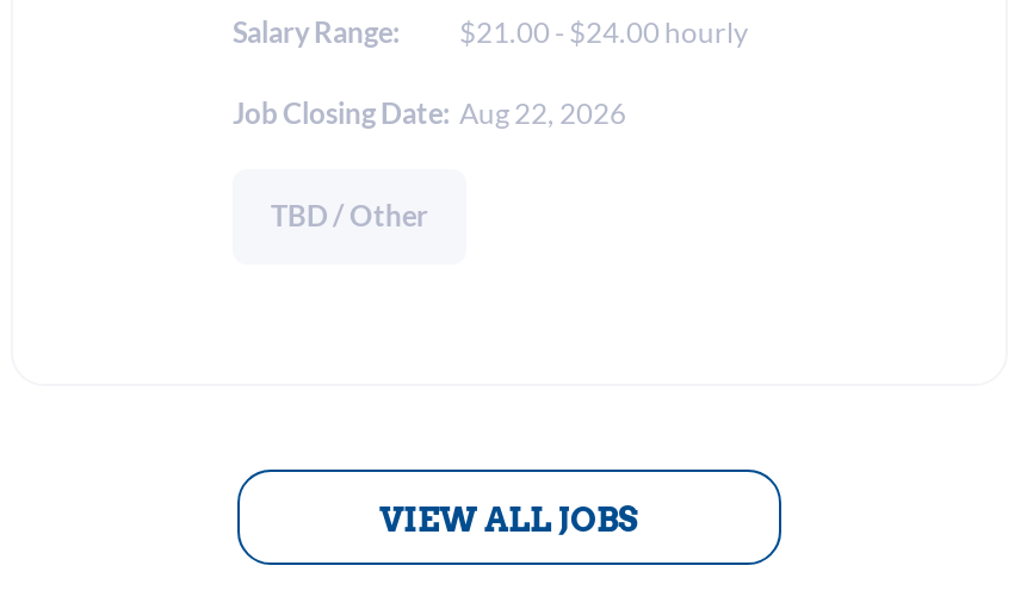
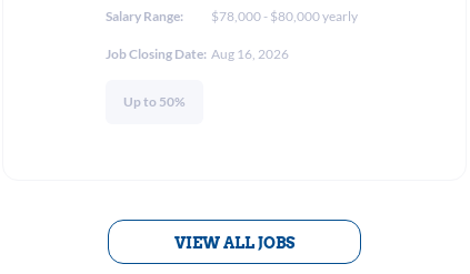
[233,15,748,50] Salary Range: $21.00 - $24.00 hourly -> [106,8,358,25] Salary Range: $78,000 - $80,000 yearly
[233,96,626,131] Job Closing Date: Aug 22, 2026 -> [106,46,289,62] Job Closing Date: Aug 16, 2026
[271,198,428,234] TBD / Other -> [123,93,186,110] Up to 50%

